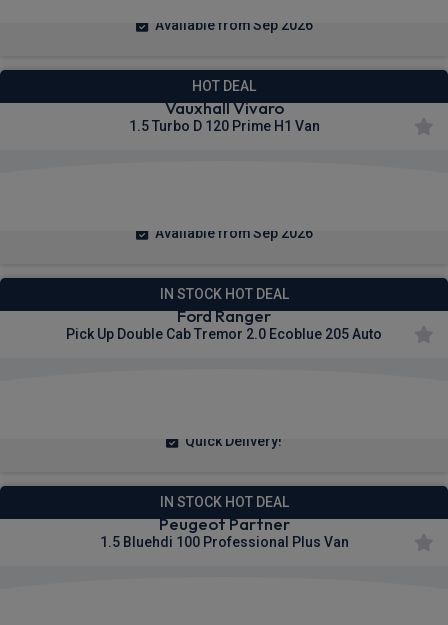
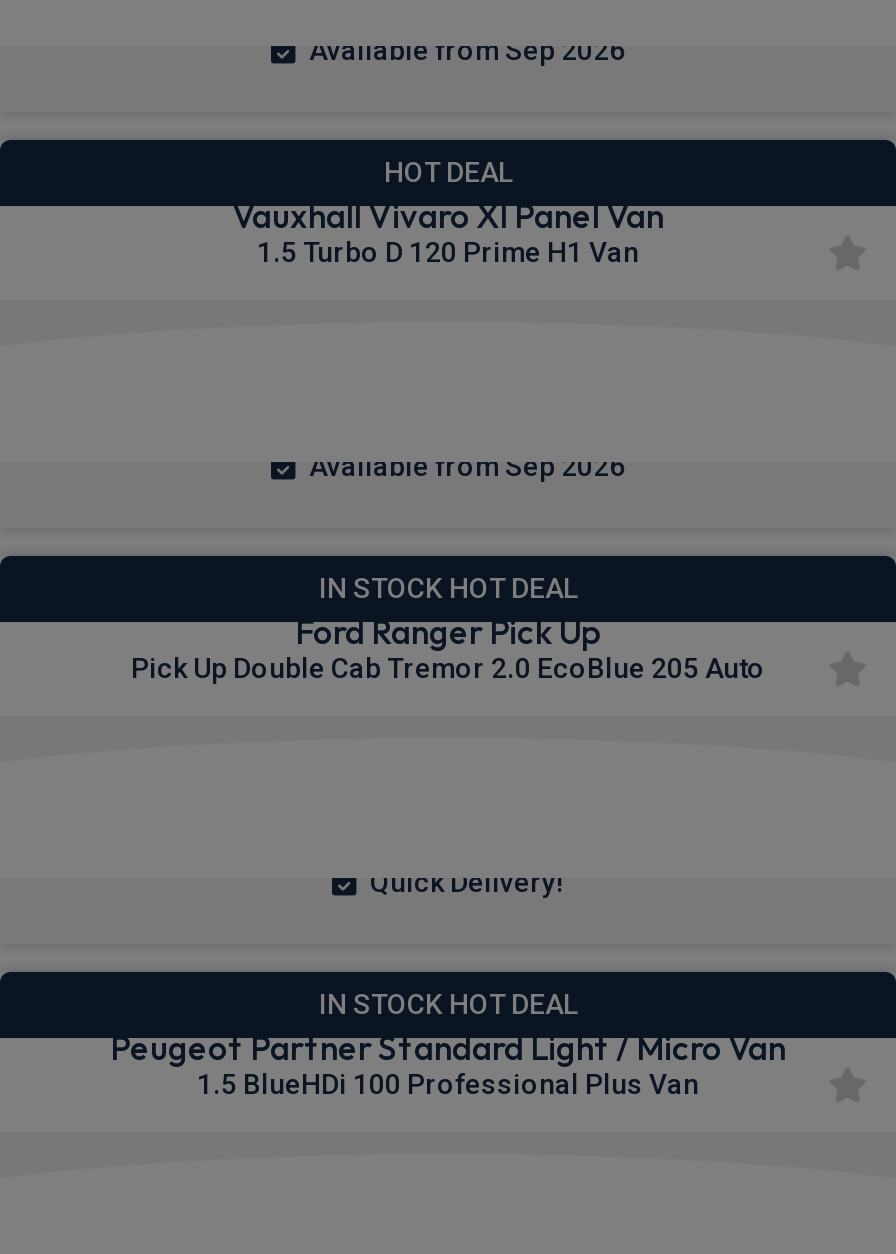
[164,97,283,118] Vauxhall Vivaro -> [232,195,664,237] Vauxhall Vivaro Xl Panel Van
[66,305,382,342] Ford Ranger | Pick Up Double Cab Tremor 2.0 Ecoblue 205 Auto -> [131,611,765,685] Ford Ranger Pick Up | Pick Up Double Cab Tremor 2.0 EcoBlue 205 Auto
[99,513,348,550] Peugeot Partner | 1.5 Bluehdi 100 Professional Plus Van -> [110,1027,786,1101] Peugeot Partner Standard Light / Micro Van | 1.5 BlueHDi 100 Professional Plus Van

